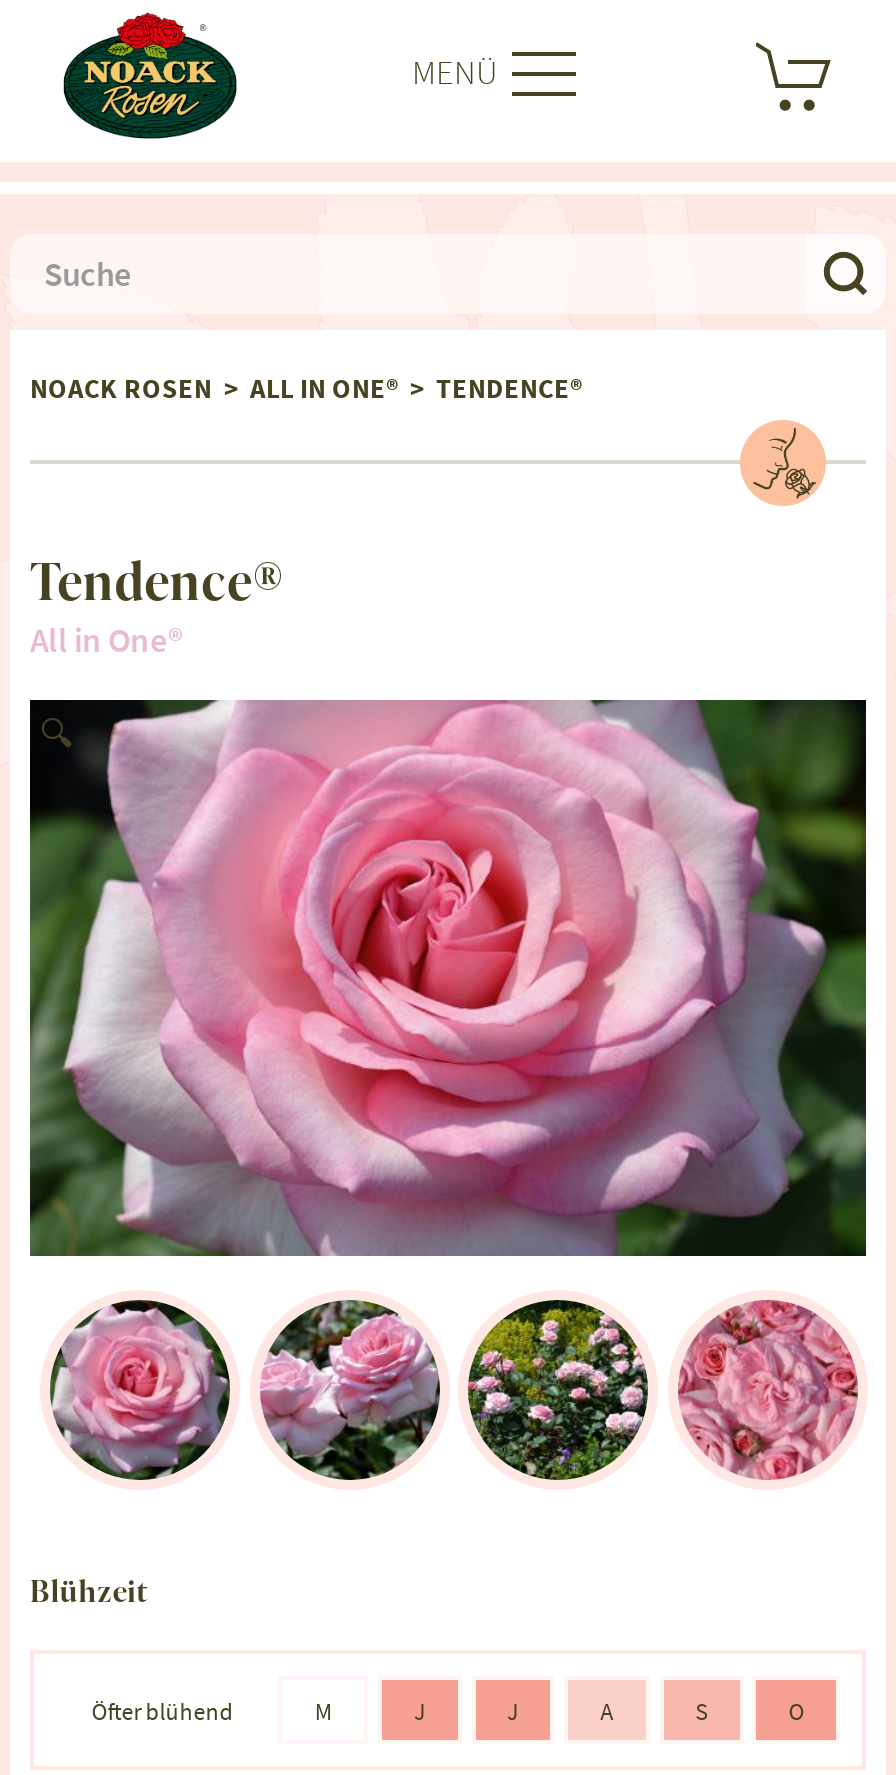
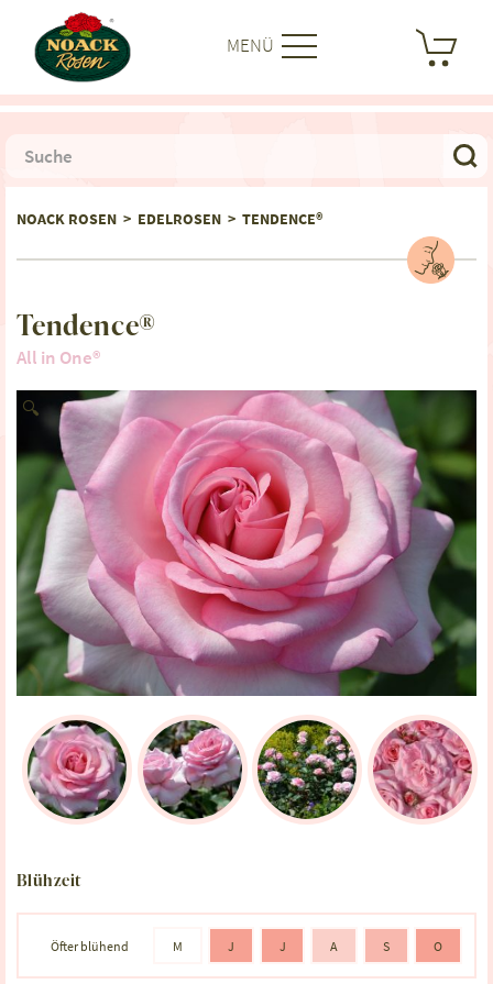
[30,372,582,406] NOACK ROSEN > ALL IN ONE® > TENDENCE® -> [17,210,322,229] NOACK ROSEN > EDELROSEN > TENDENCE®

